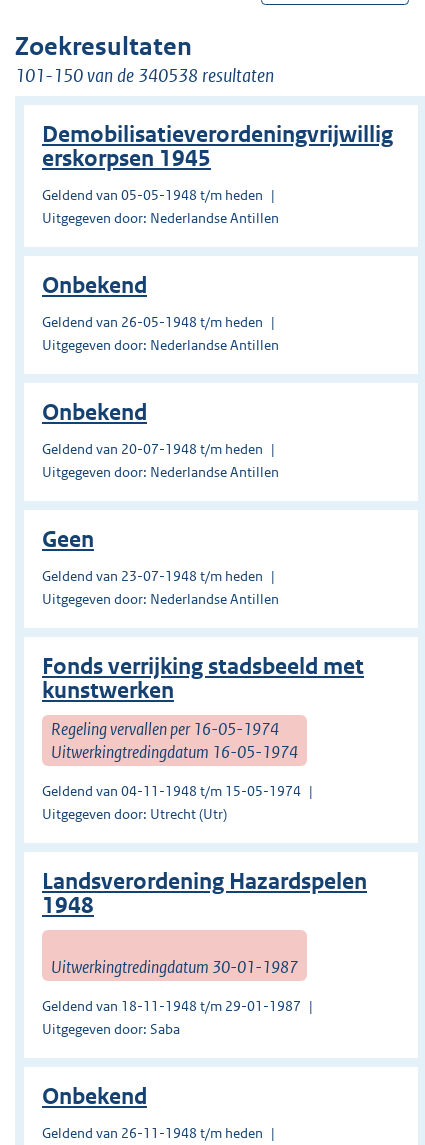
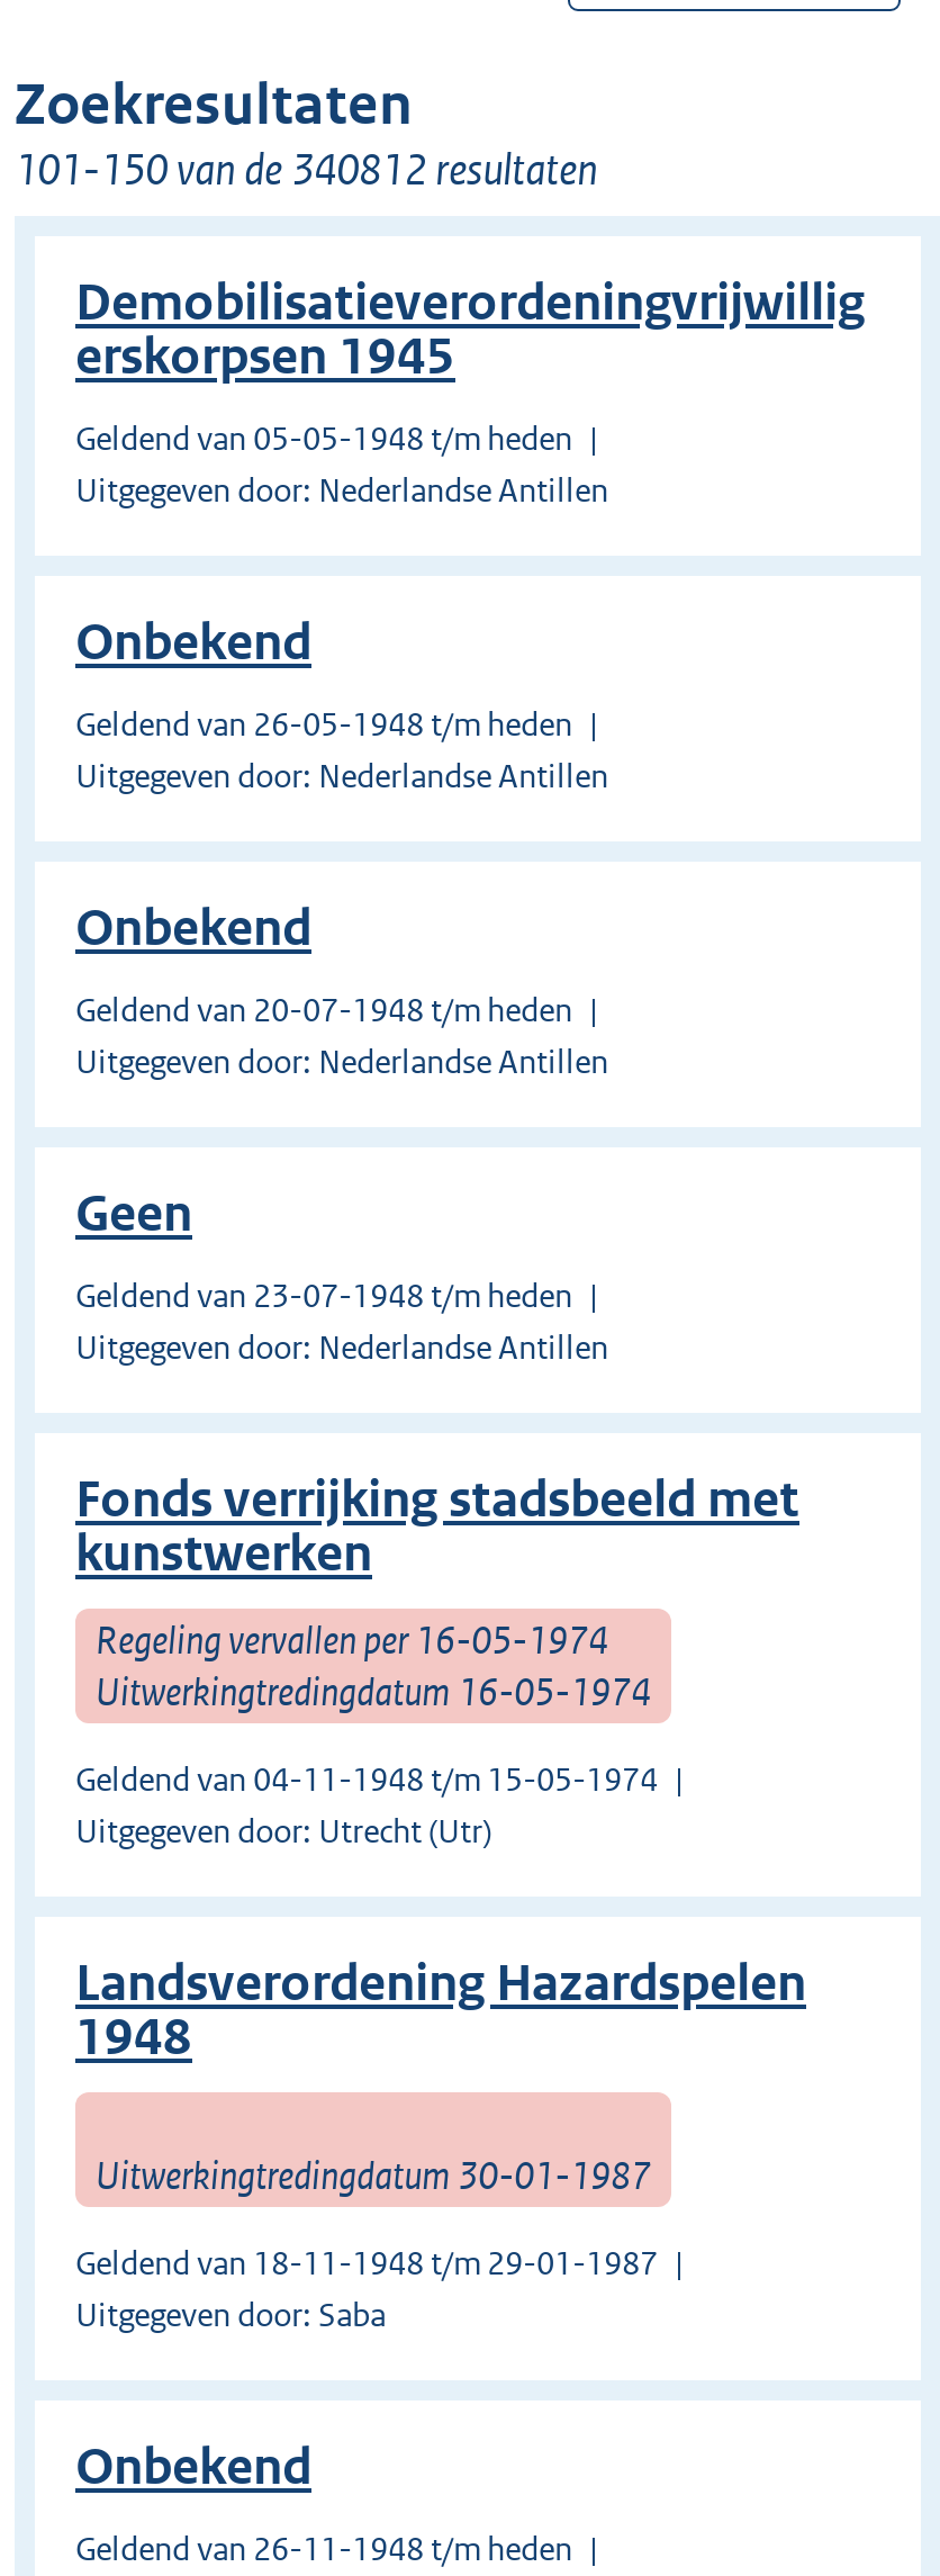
[15,64,274,87] 101-150 van de 340538 resultaten -> [15,143,597,195] 101-150 van de 340812 resultaten

